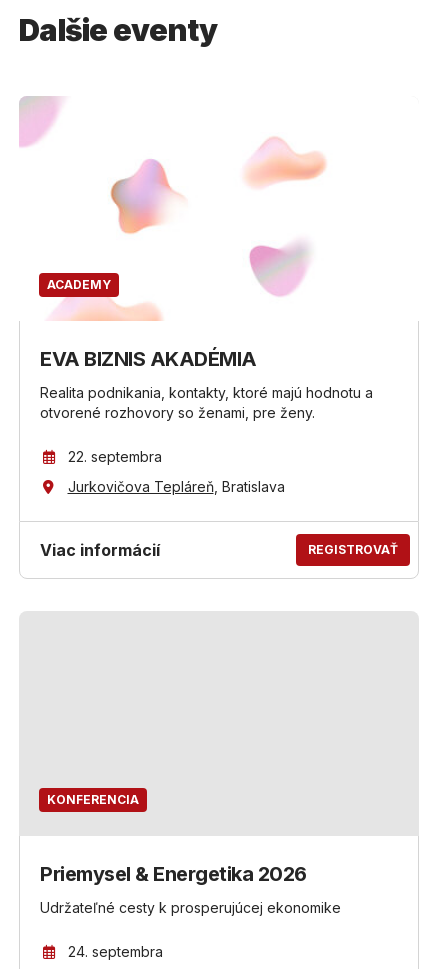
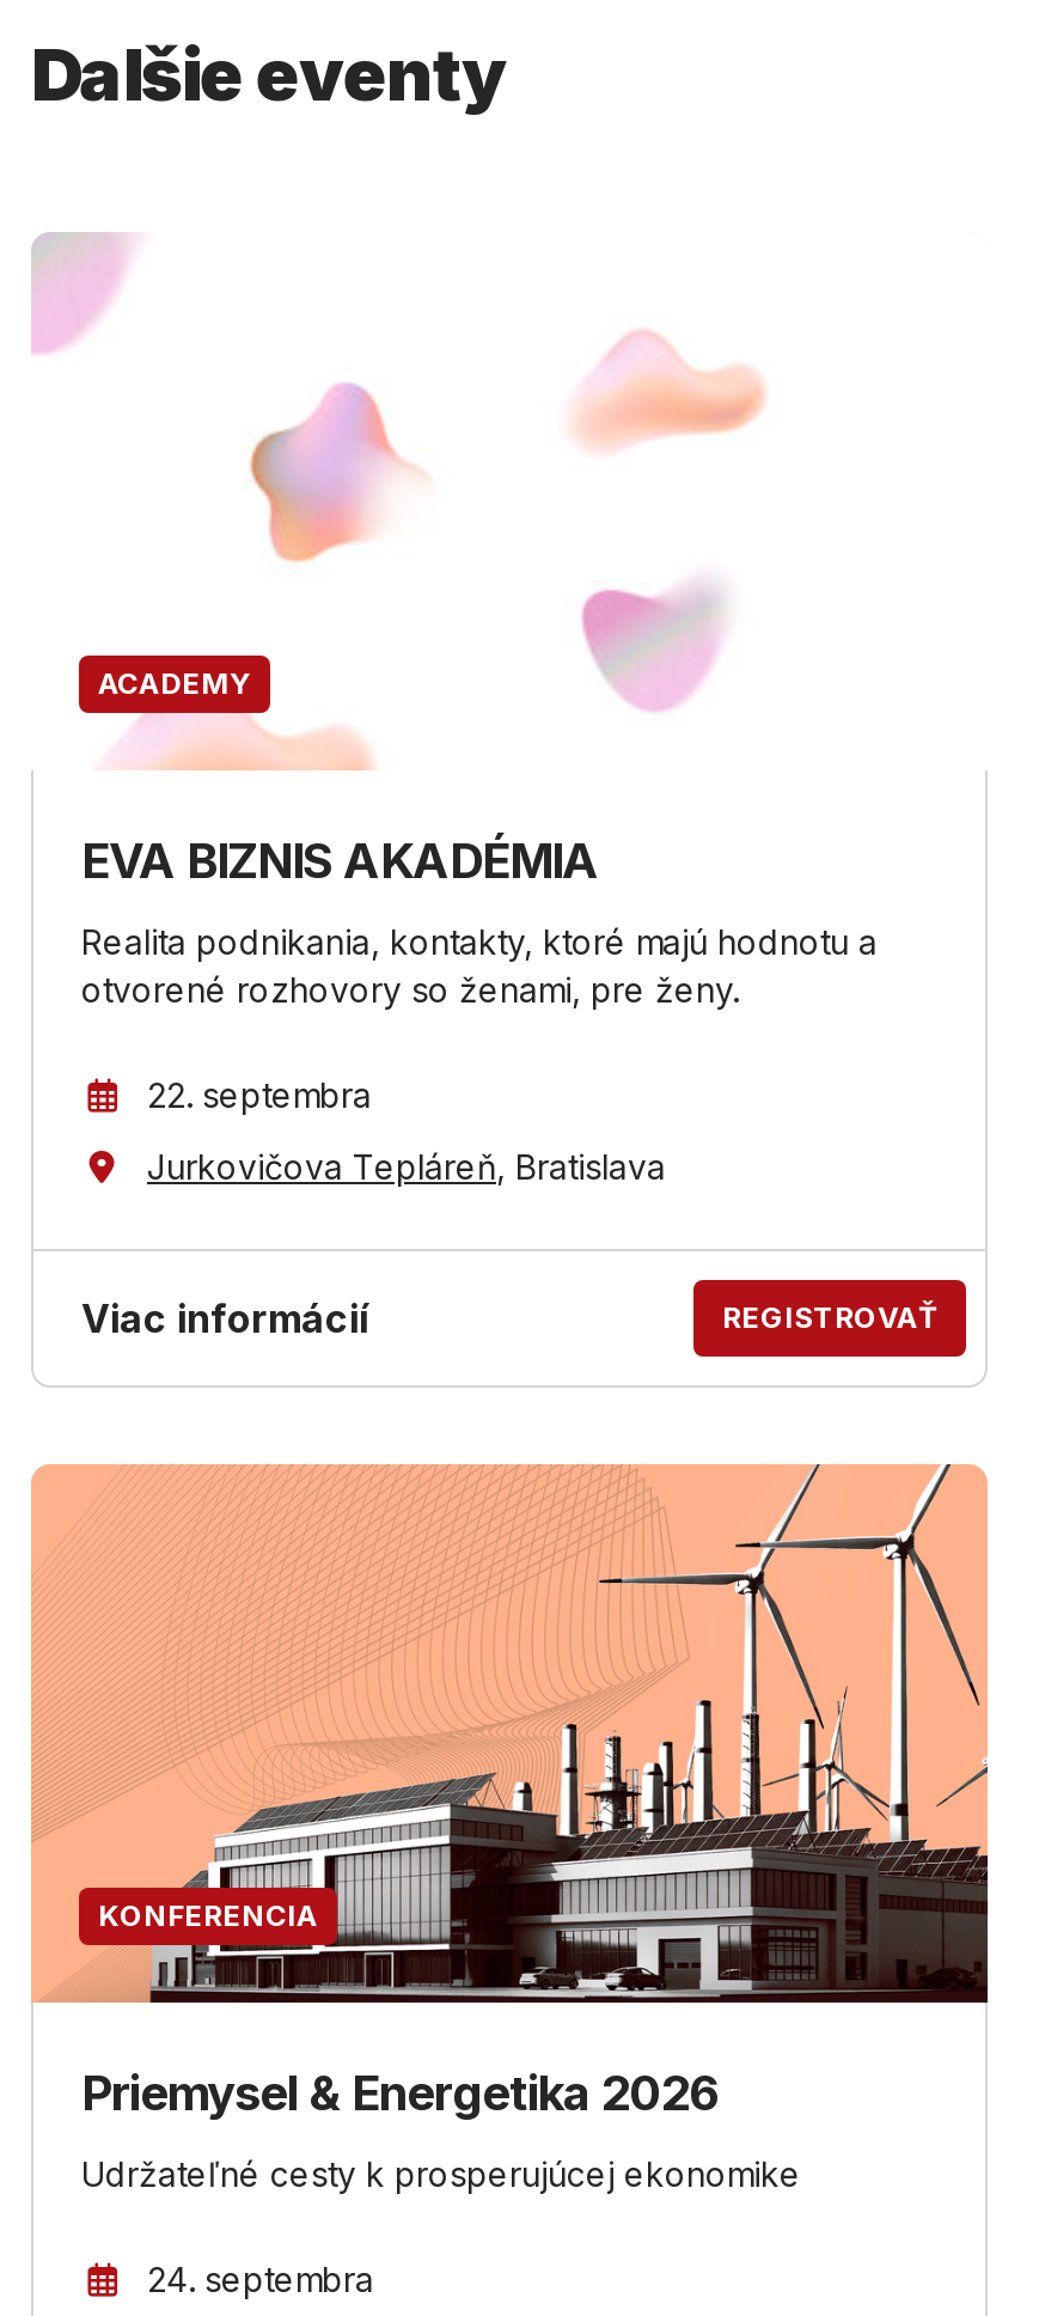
none -> [31,1464,990,2005] [image]

